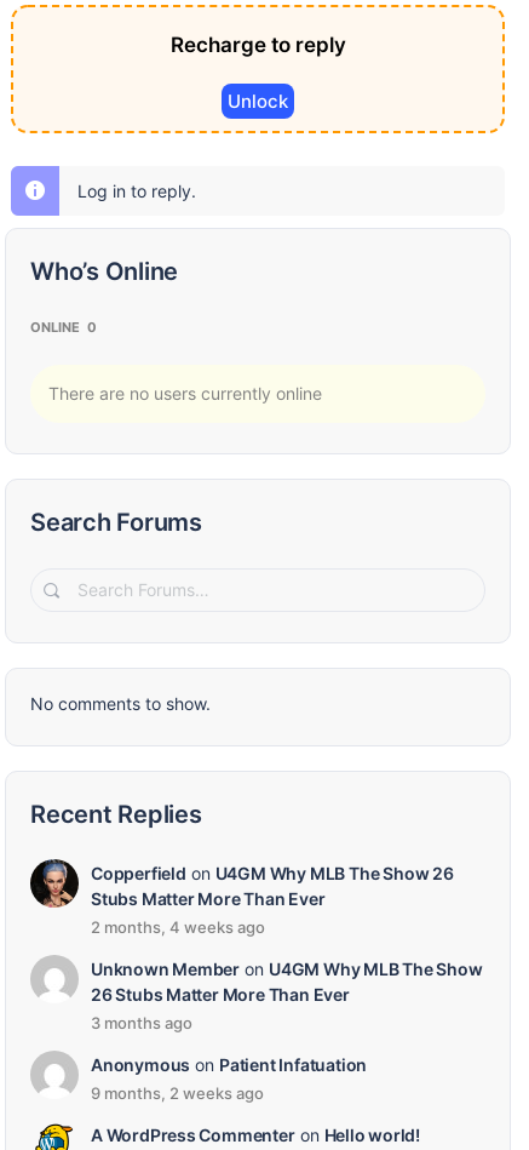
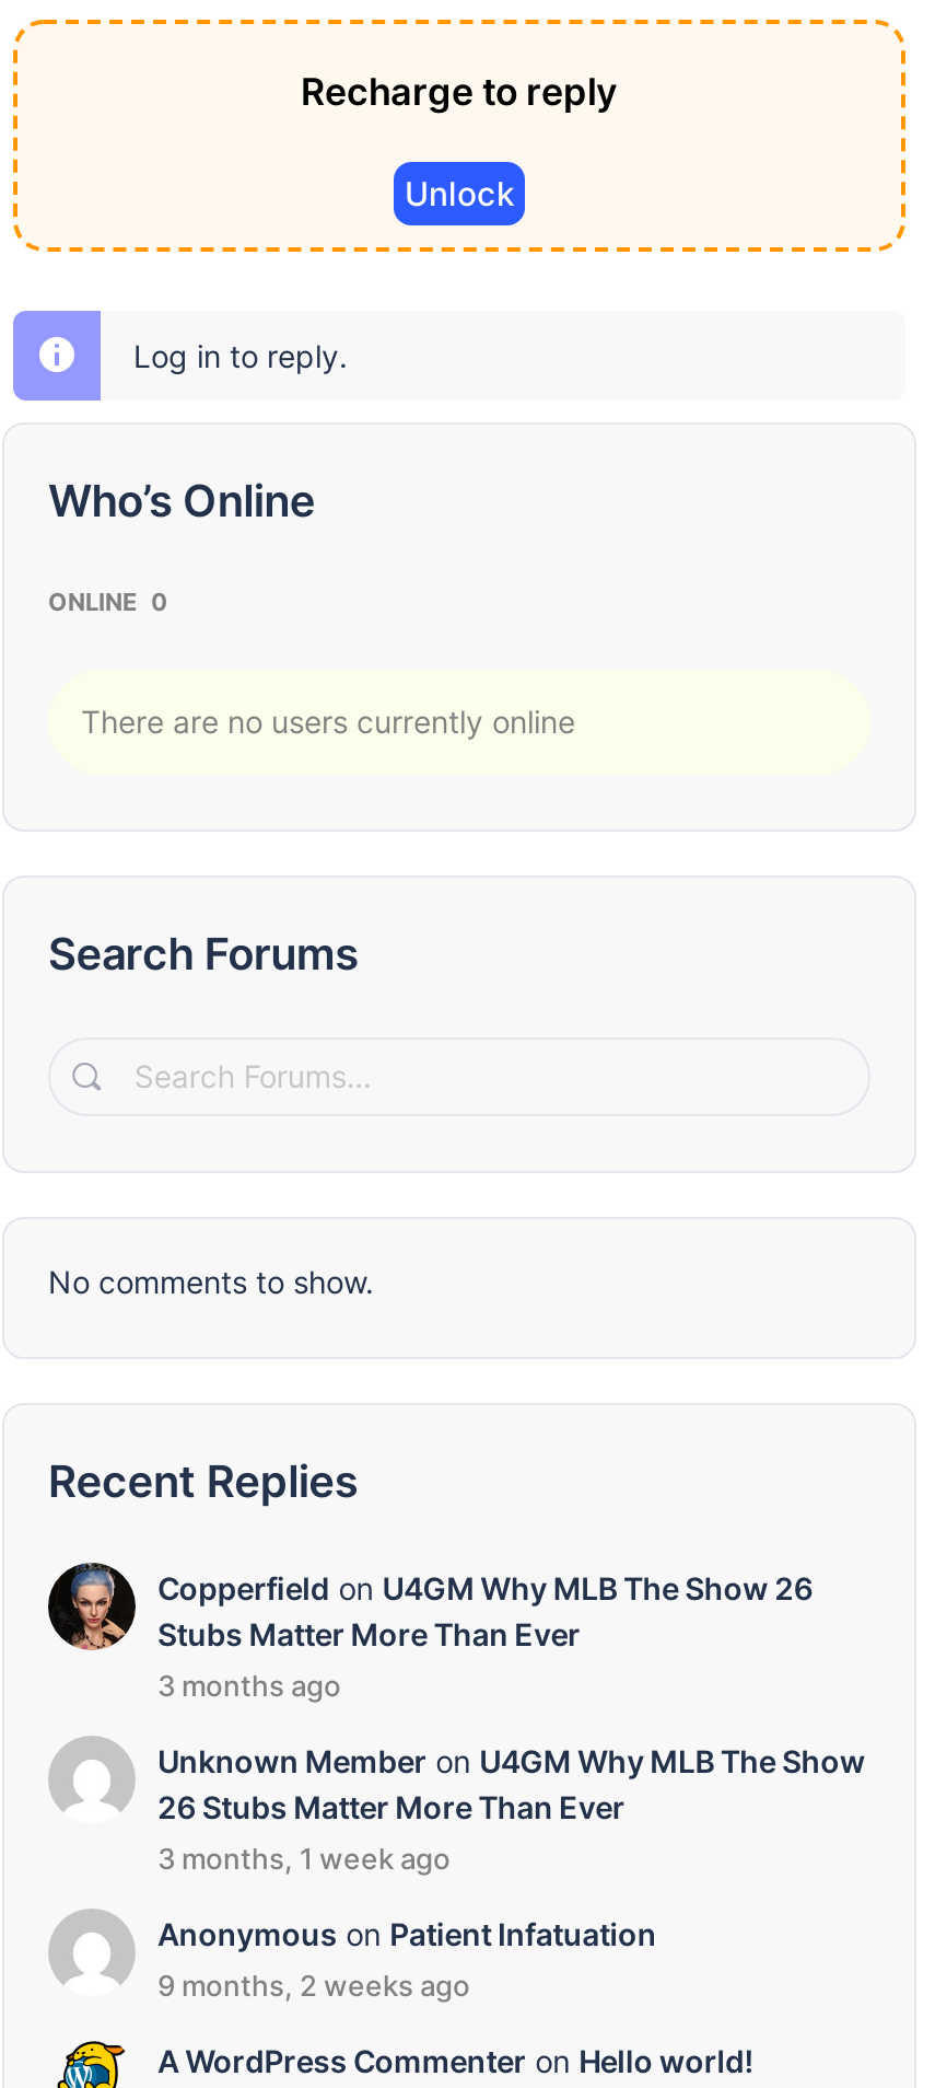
[91,917,265,937] 2 months, 4 weeks ago -> [157,1668,341,1703] 3 months ago
[91,1013,192,1032] 3 months ago -> [157,1841,451,1876] 3 months, 1 week ago

